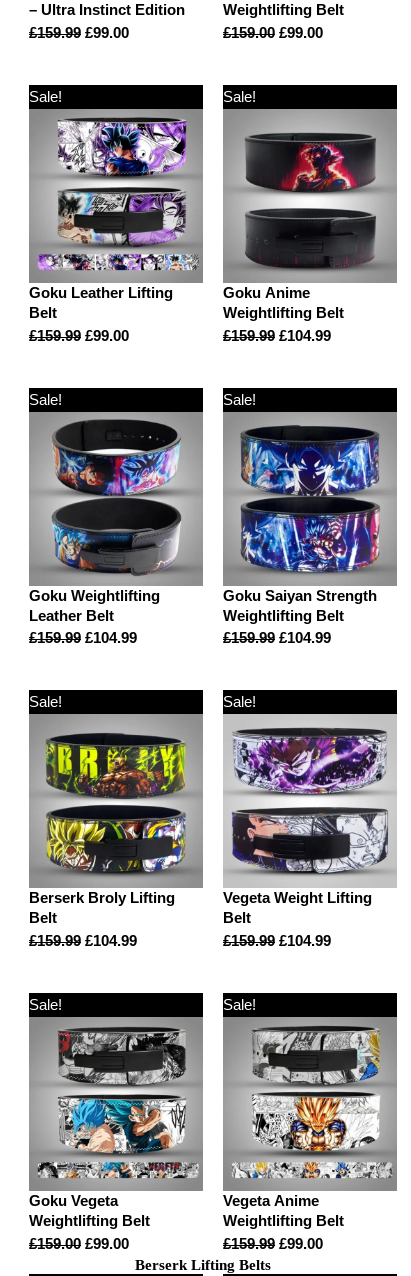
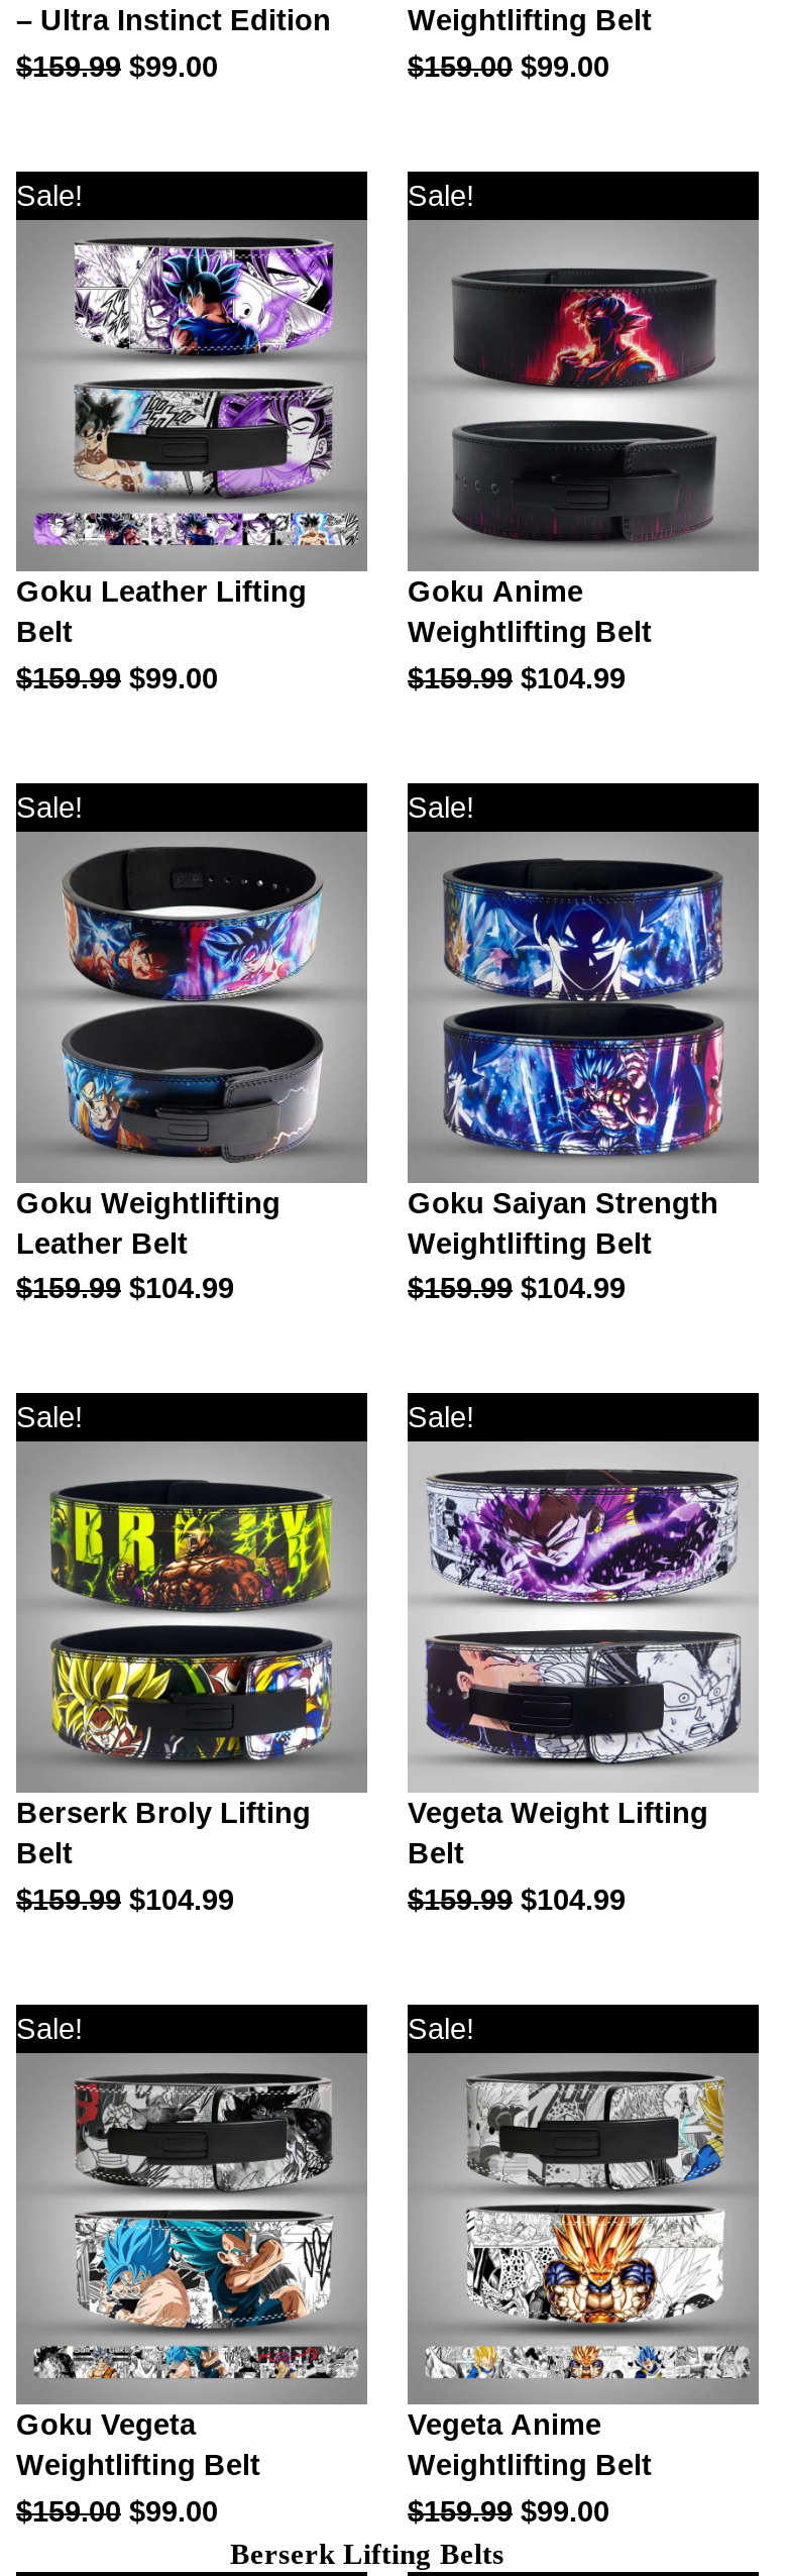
[29,25,129,41] £159.99 £99.00 -> [16,50,218,82] $159.99 $99.00
[223,25,323,41] £159.00 £99.00 -> [408,50,609,82] $159.00 $99.00
[29,328,129,344] £159.99 £99.00 -> [16,661,218,694] $159.99 $99.00
[223,328,331,344] £159.99 £104.99 -> [408,661,626,694] $159.99 $104.99
[29,630,137,646] £159.99 £104.99 -> [16,1273,234,1305] $159.99 $104.99
[223,630,331,646] £159.99 £104.99 -> [408,1273,626,1305] $159.99 $104.99
[29,933,137,949] £159.99 £104.99 -> [16,1884,234,1916] $159.99 $104.99
[223,933,331,949] £159.99 £104.99 -> [408,1884,626,1916] $159.99 $104.99
[29,1236,129,1252] £159.00 £99.00 -> [16,2495,218,2528] $159.00 $99.00
[223,1236,323,1252] £159.99 £99.00 -> [408,2495,609,2528] $159.99 $99.00

